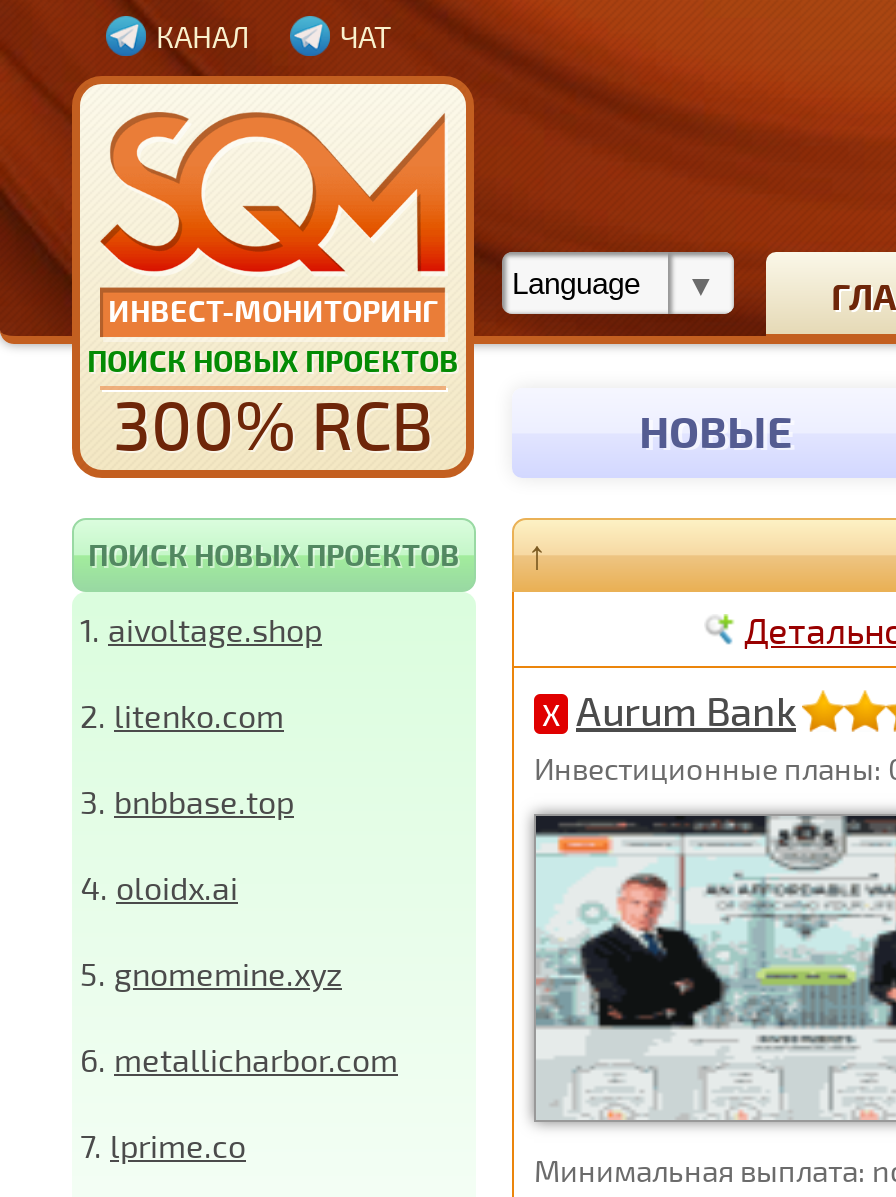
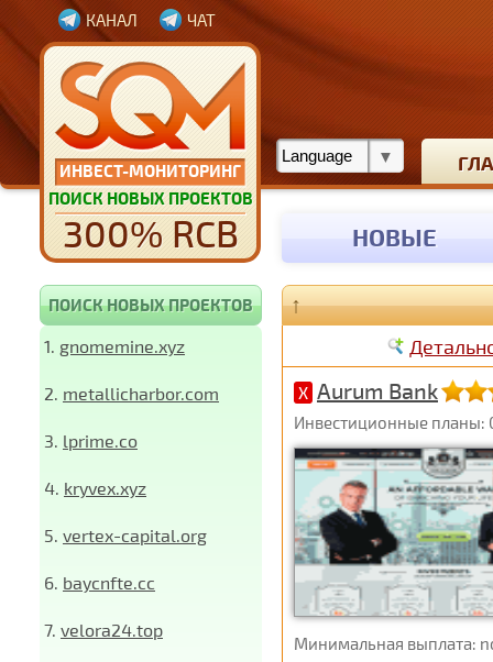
[80,610,322,648] 1. aivoltage.shop -> [44,335,185,356] 1. gnomemine.xyz
[80,696,284,734] 2. litenko.com -> [44,383,219,404] 2. metallicharbor.com
[80,782,294,820] 3. bnbbase.top -> [44,430,138,451] 3. lprime.co
[80,868,238,906] 4. oloidx.ai -> [44,477,146,498] 4. kryvex.xyz
[80,954,342,992] 5. gnomemine.xyz -> [44,525,207,545] 5. vertex-capital.org
[80,1040,398,1078] 6. metallicharbor.com -> [44,572,155,593] 6. baycnfte.cc
[80,1126,246,1164] 7. lprime.co -> [44,619,163,640] 7. velora24.top

